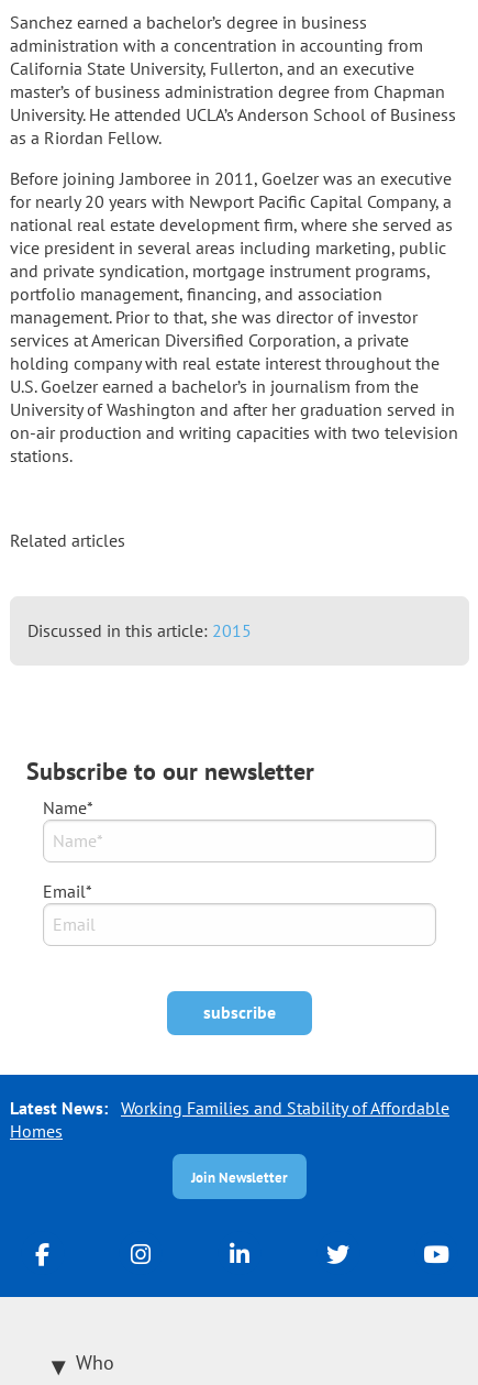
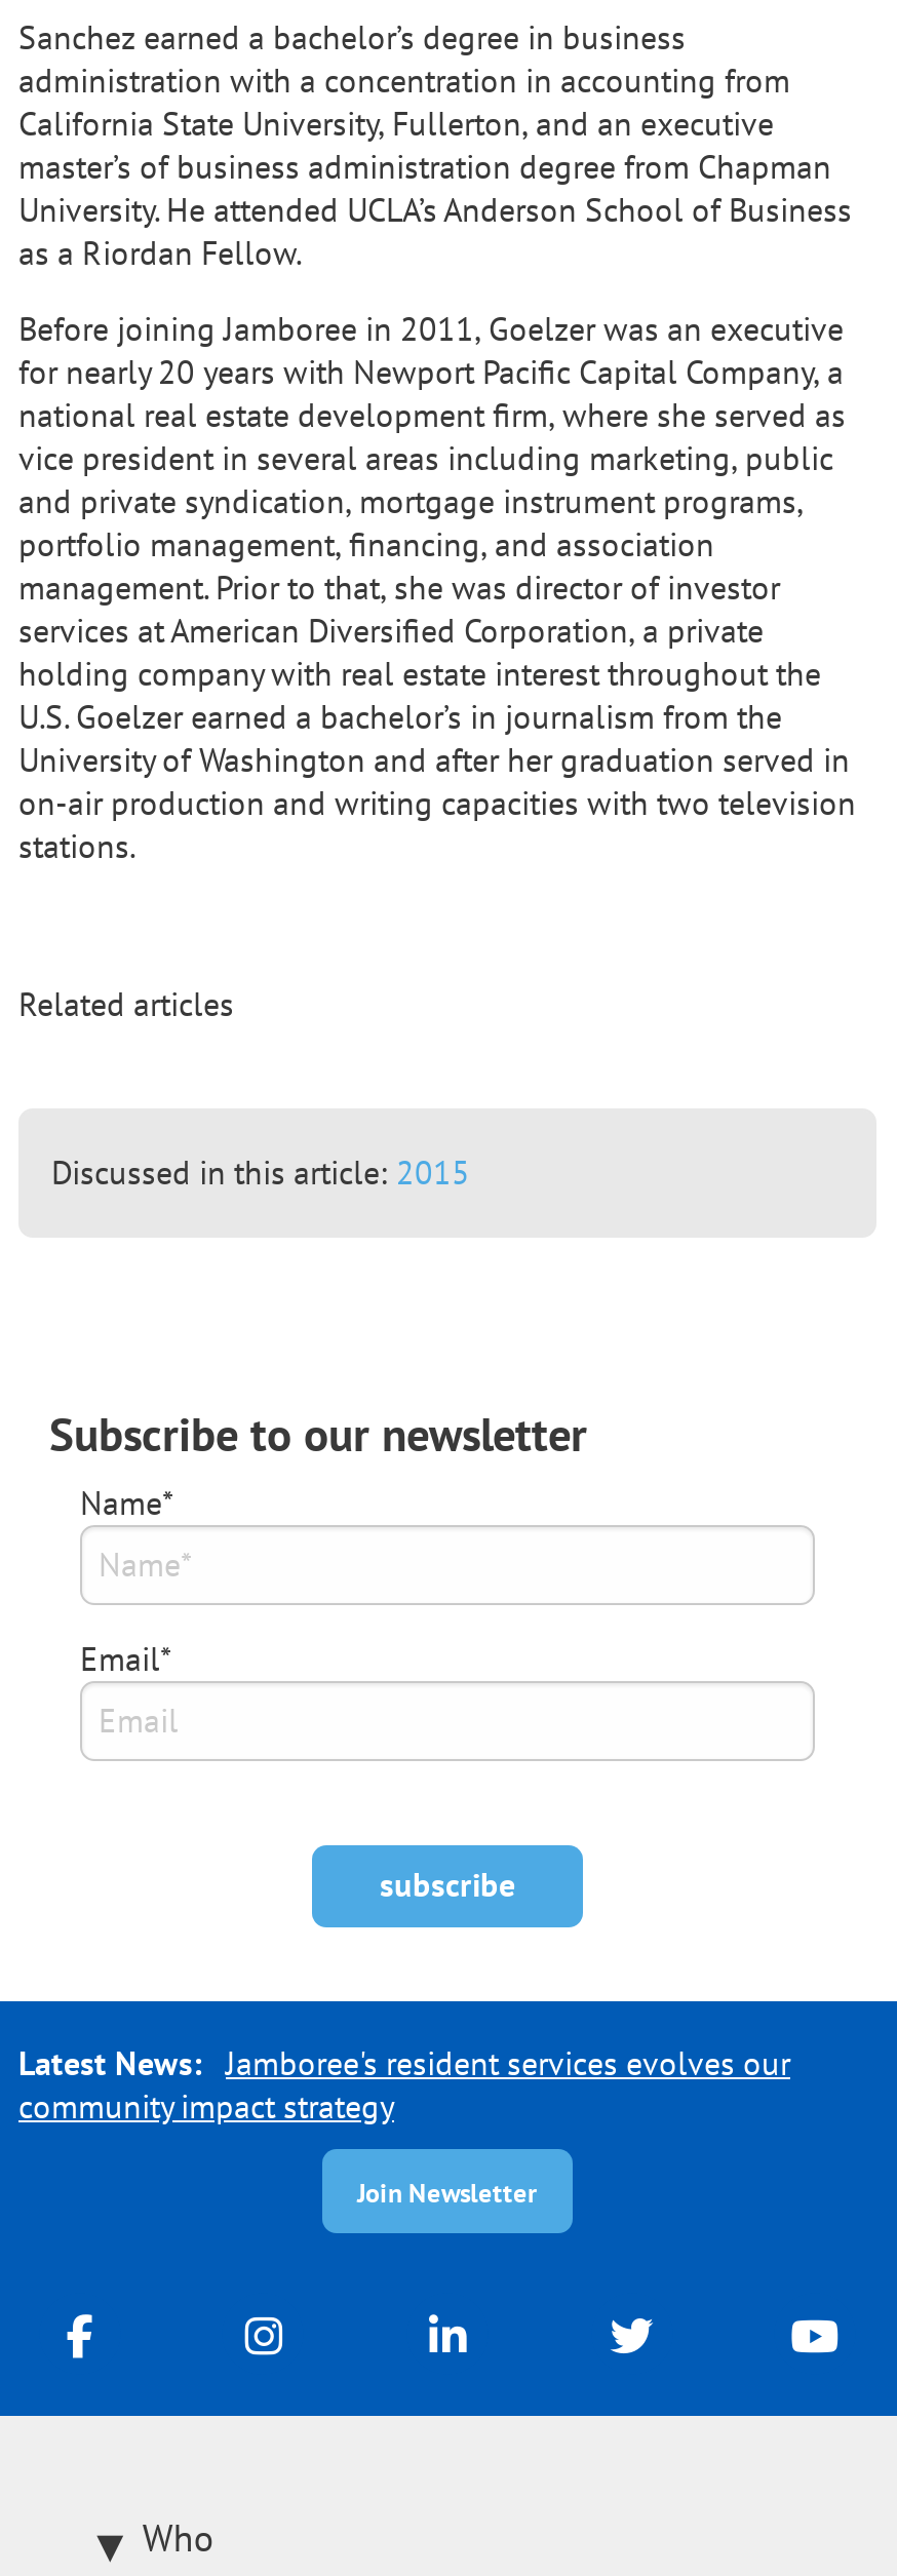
[10,1097,449,1142] Latest News: Working Families and Stability of Affordable | Homes -> [18,2043,790,2127] Latest News: Jamboree's resident services evolves our | community impact strategy

